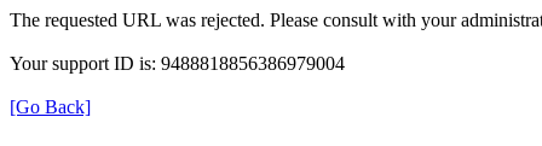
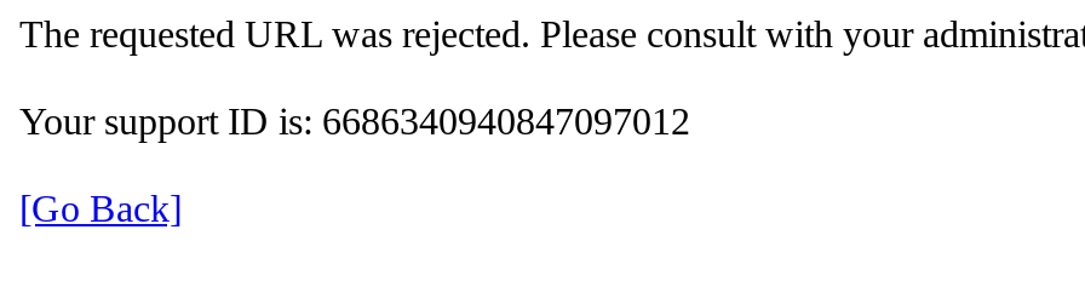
[10,53,345,74] Your support ID is: 9488818856386979004 -> [19,101,690,142] Your support ID is: 6686340940847097012

